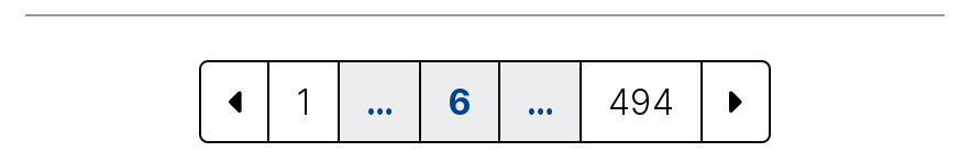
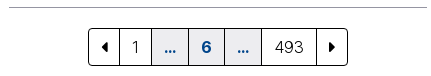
[608,80,674,124] 494 -> [274,37,304,57] 493

